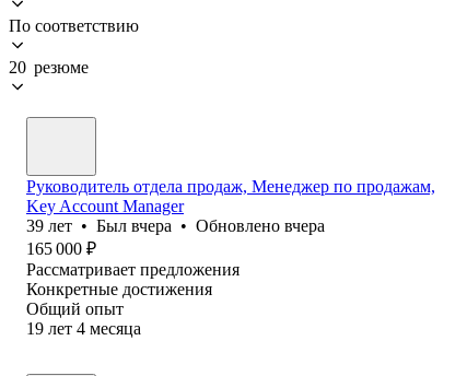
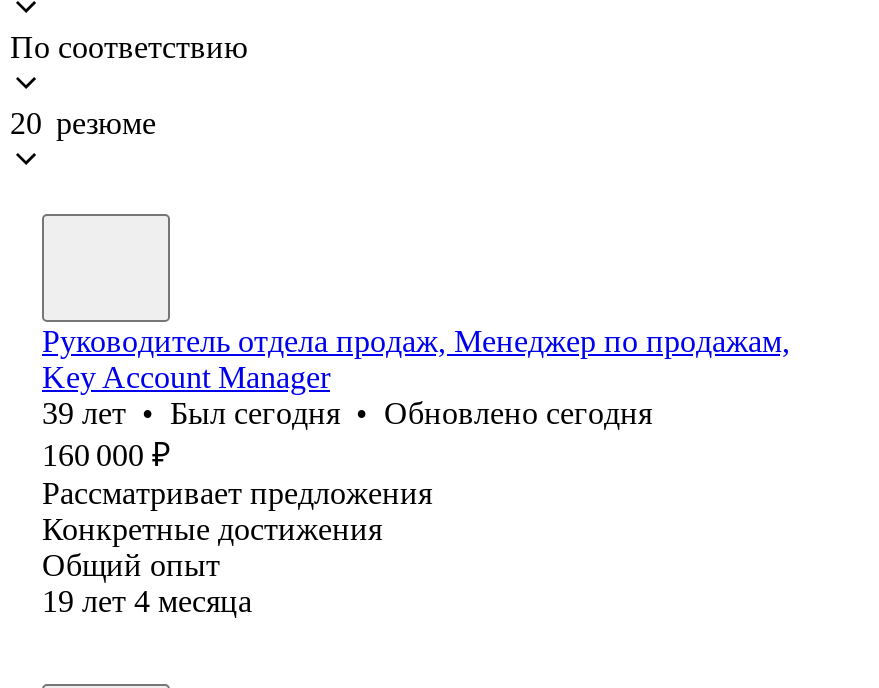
[26,216,325,235] 39 лет • Был вчера • Обновлено вчера -> [42,396,652,430] 39 лет • Был сегодня • Обновлено сегодня
[26,239,96,258] 165 000 ₽ -> [42,438,170,472] 160 000 ₽

